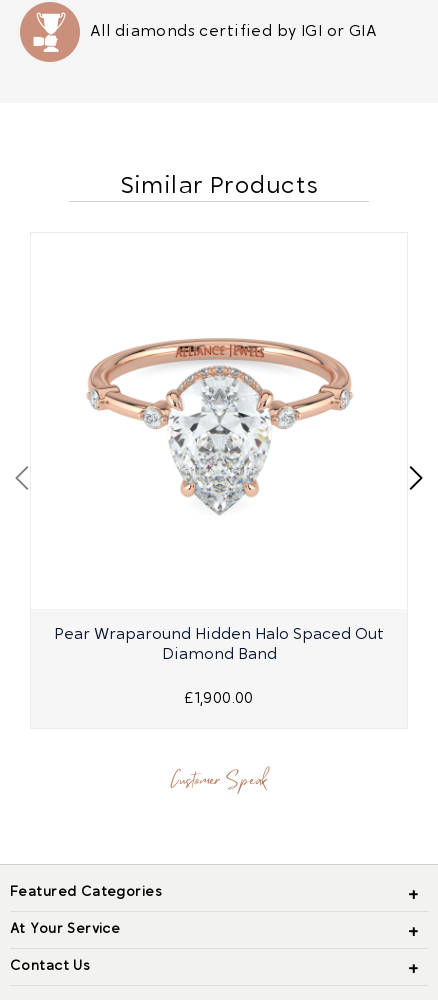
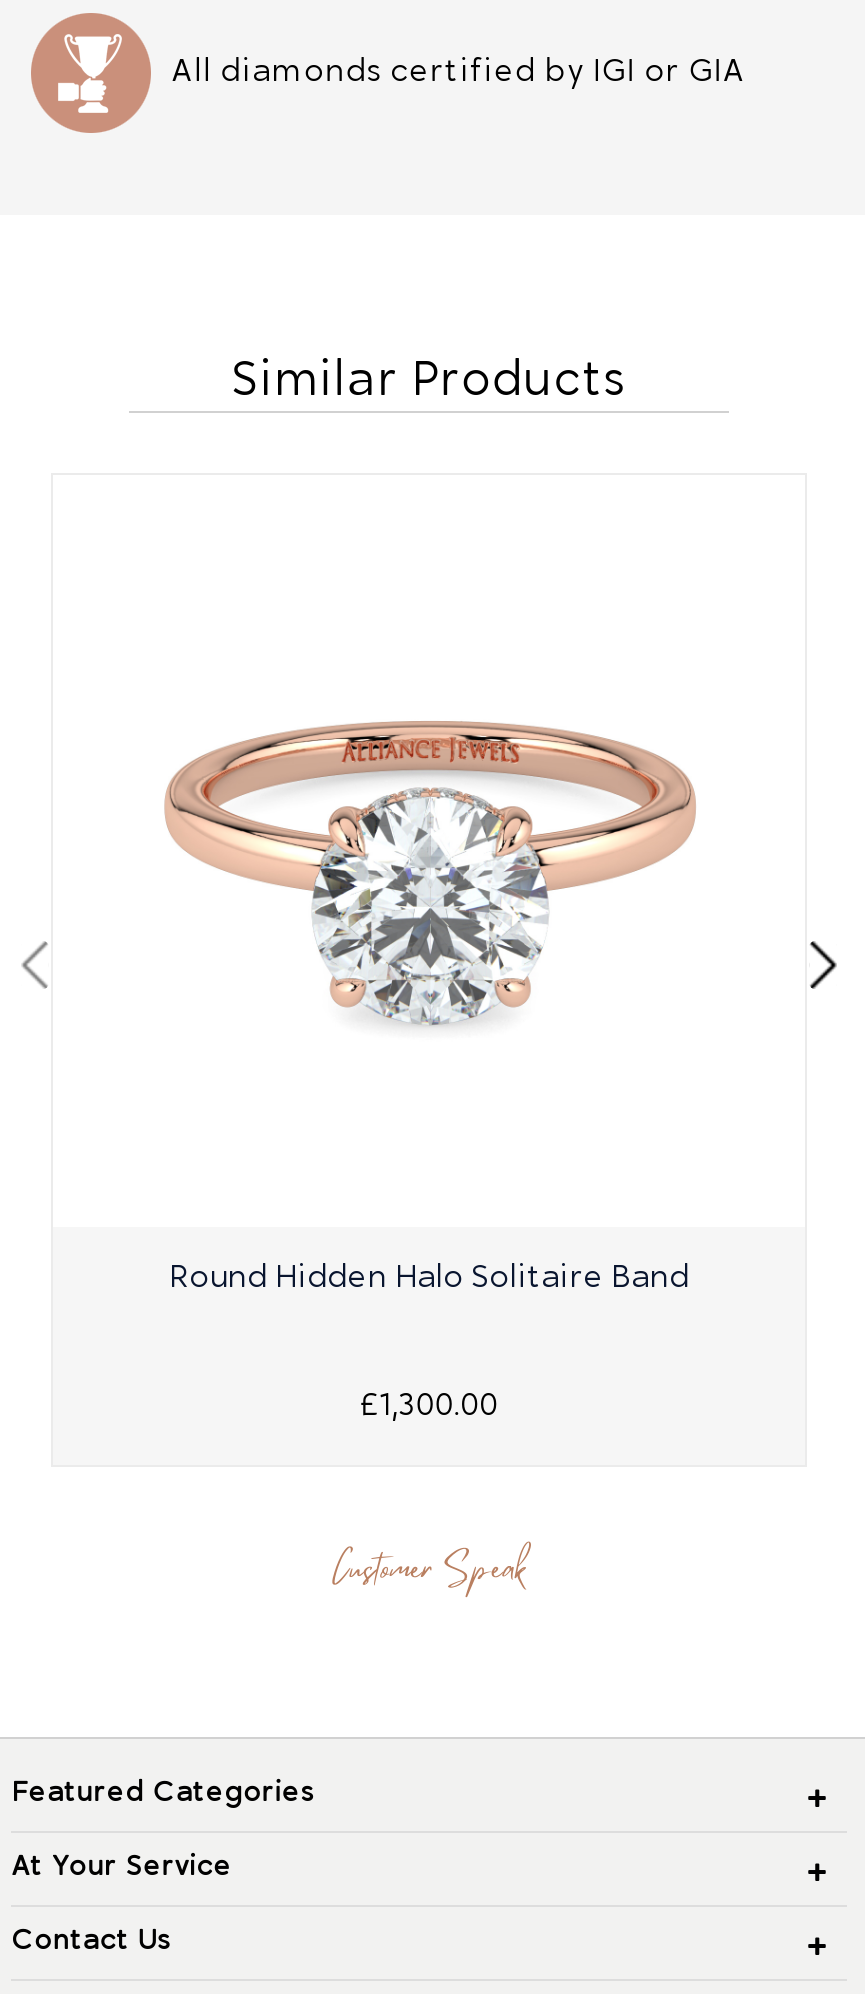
[87,337,352,516] [image] -> [163,685,697,1039] [image]
[54,627,384,663] Pear Wraparound Hidden Halo Spaced Out | Diamond Band -> [169,1264,689,1296] Round Hidden Halo Solitaire Band
[184,691,254,707] £1,900.00 -> [360,1392,498,1424] £1,300.00

